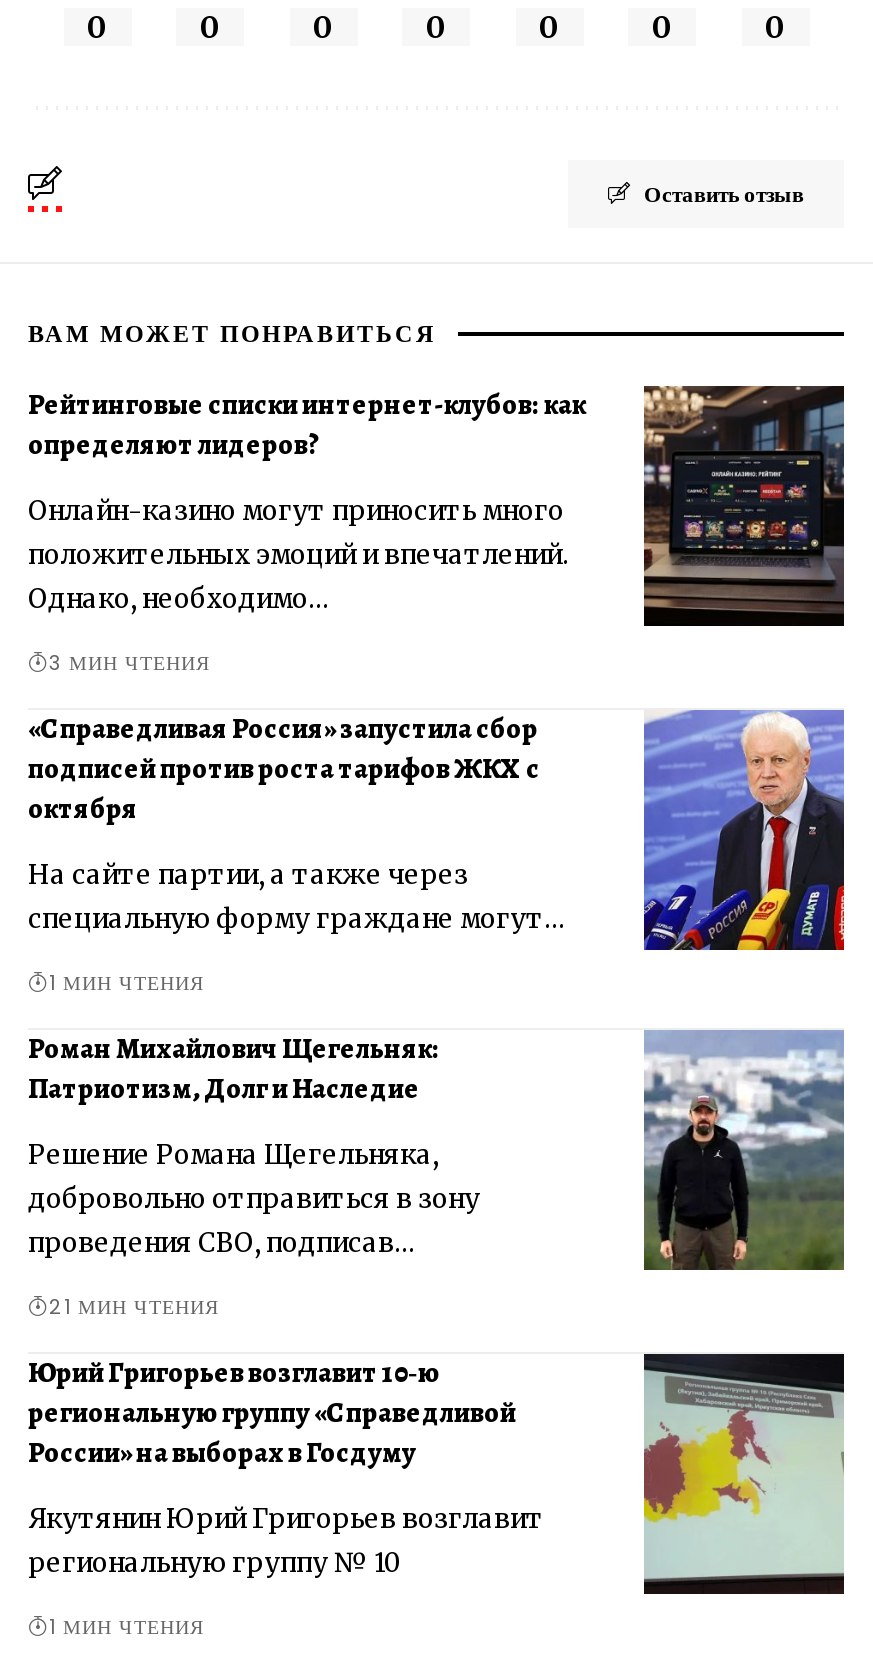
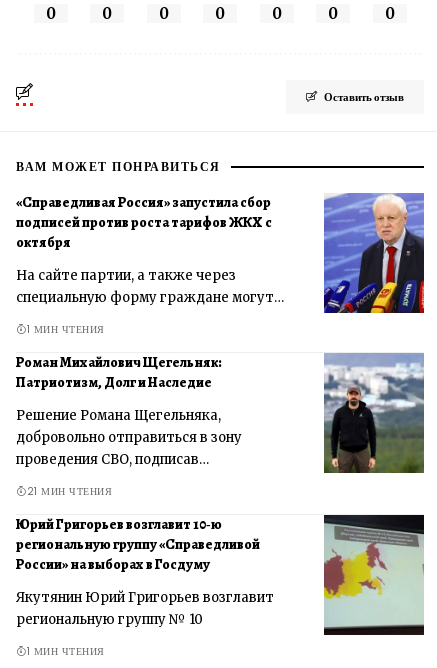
[28,384,846,678] [image] | Рейтинговые списки интернет-клубов: как | определяют лидеров? | Онлайн-казино могут приносить много | положительных эмоций и впечатлений. | Однако, необходимо… | 3 МИН ЧТЕНИЯ -> none

